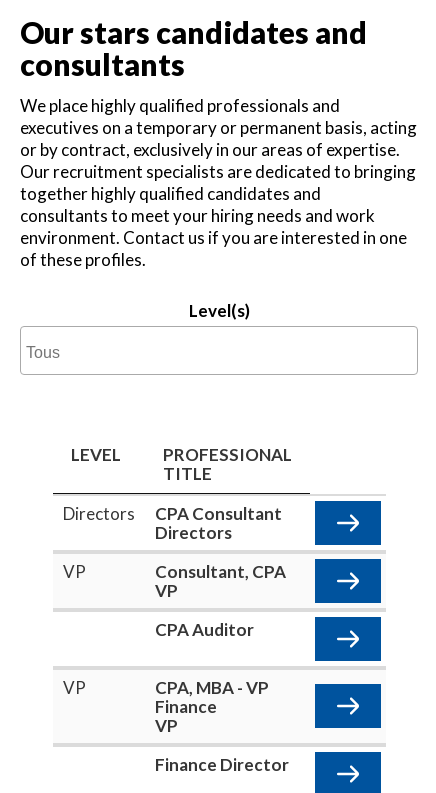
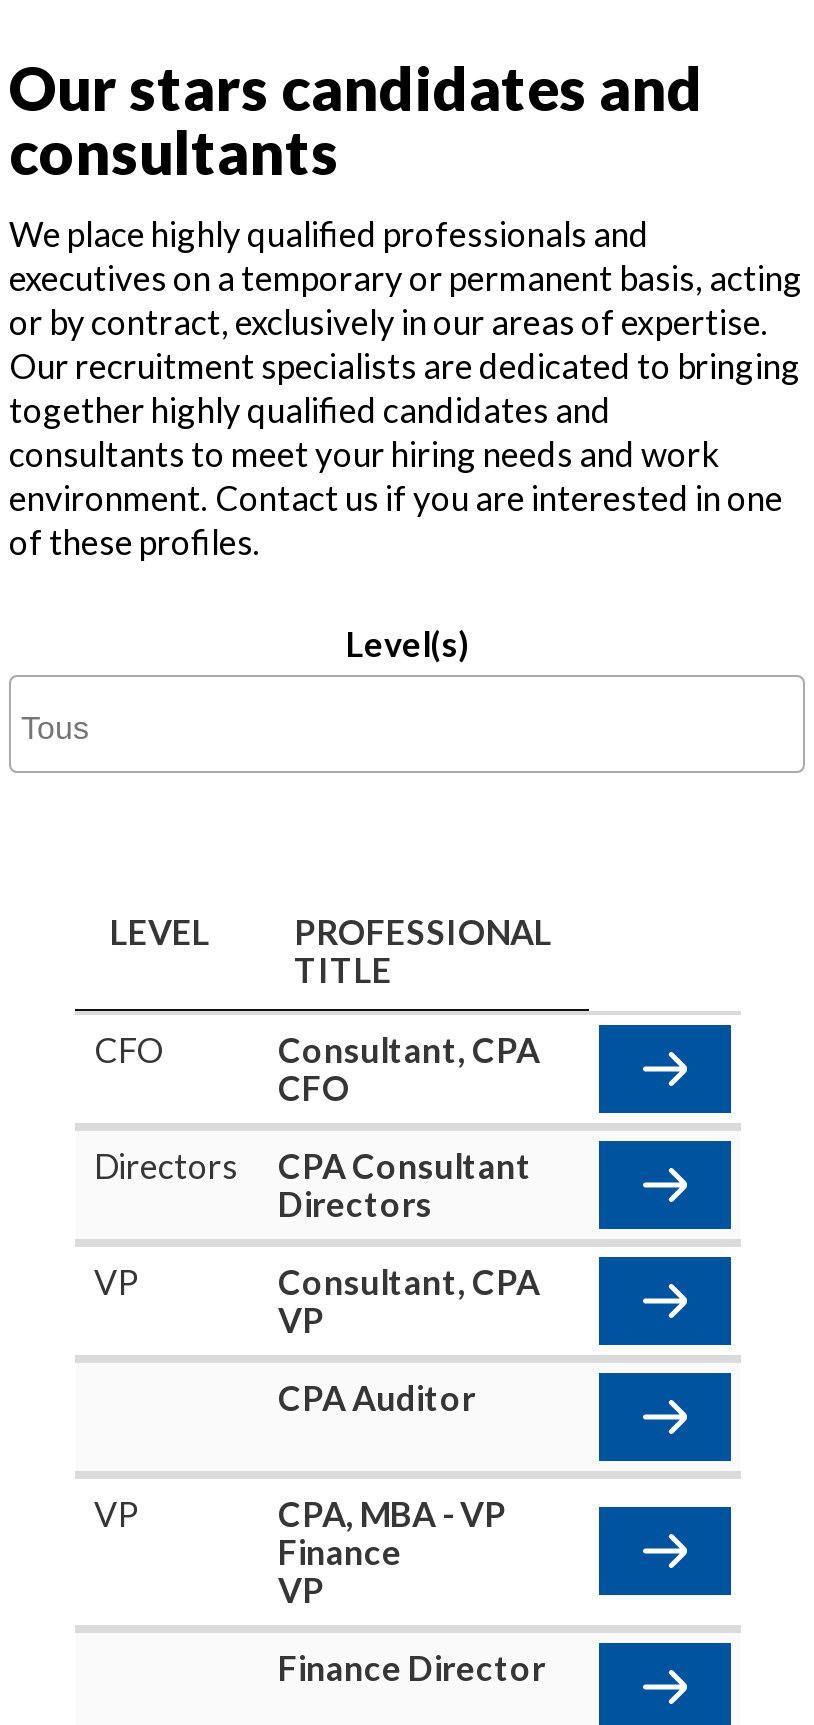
none -> [94,1028,540,1108] CFO | Consultant, CPA | CFO

